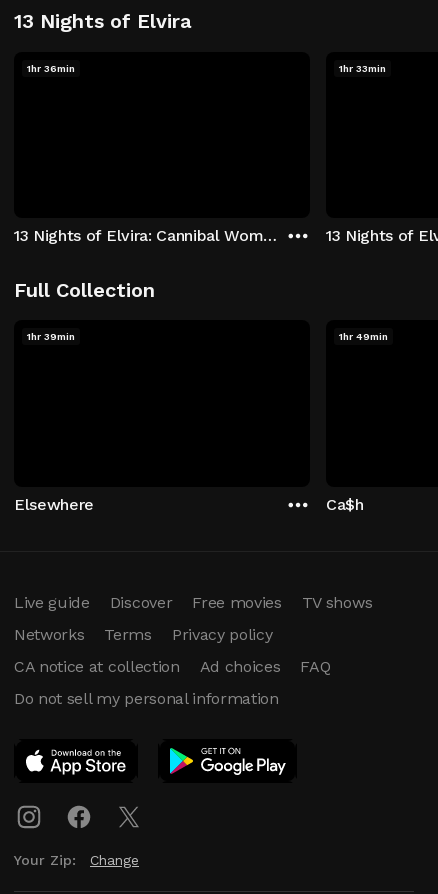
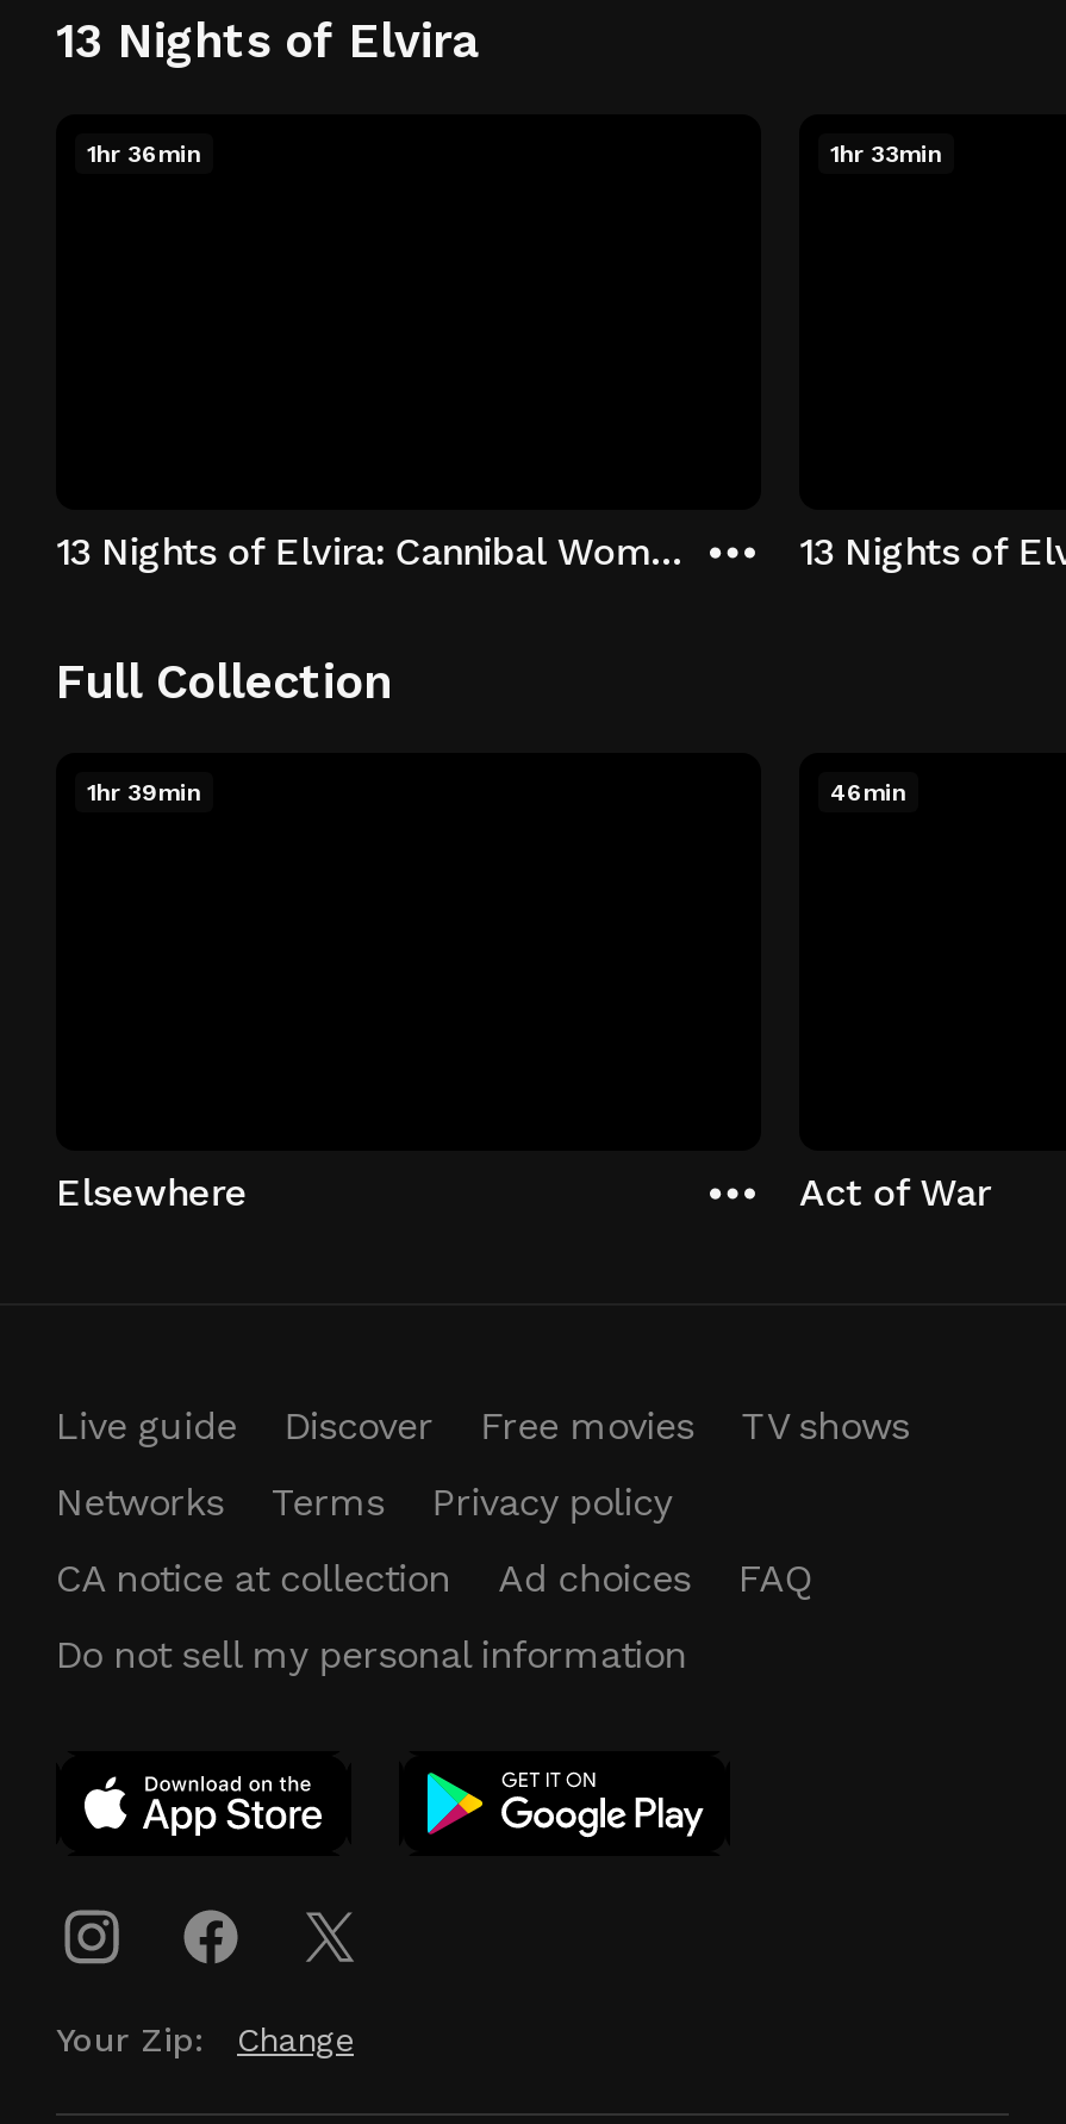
[339,331,388,342] 1hr 49min -> [830,779,906,805] 46min
[326,494,364,513] Ca$h -> [799,1169,989,1214] Act of War

